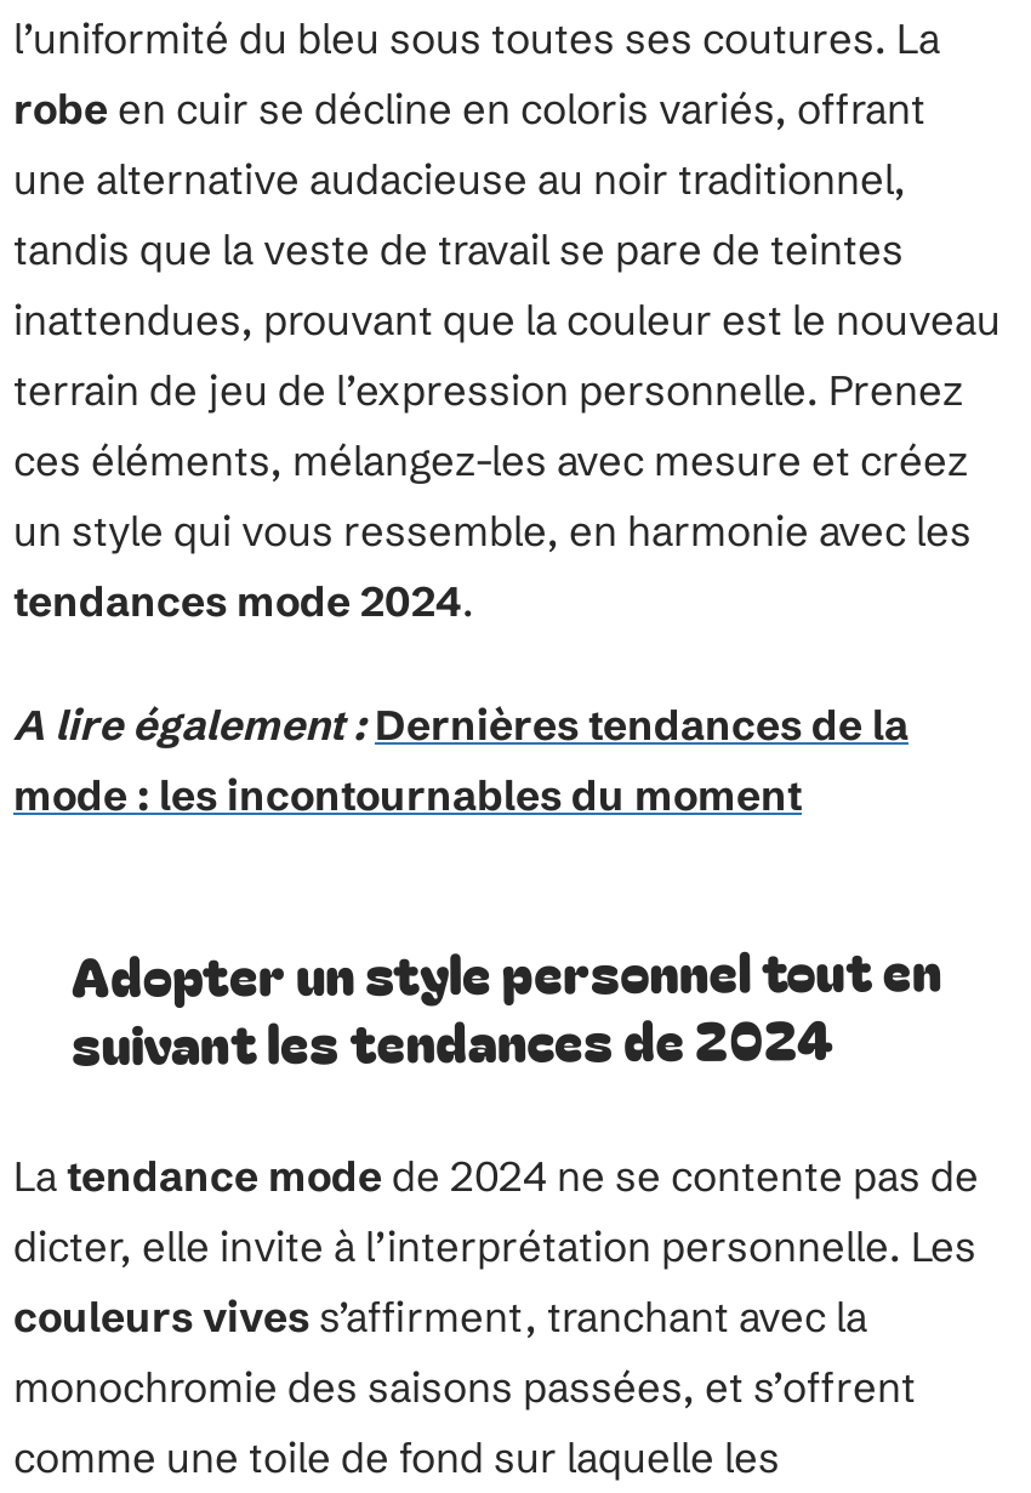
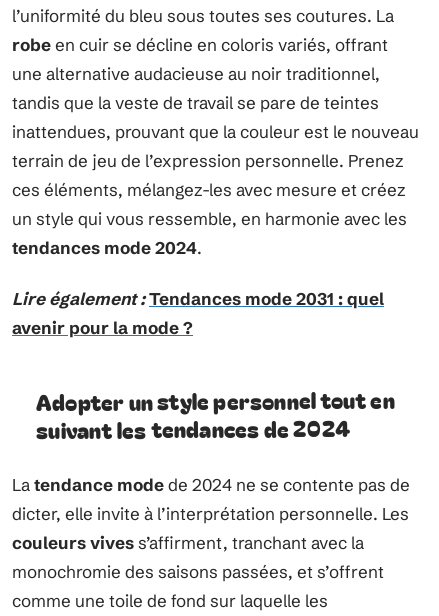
[13,699,908,820] A lire également : Dernières tendances de la | mode : les incontournables du moment -> [12,288,384,338] Lire également : Tendances mode 2031 : quel | avenir pour la mode ?

